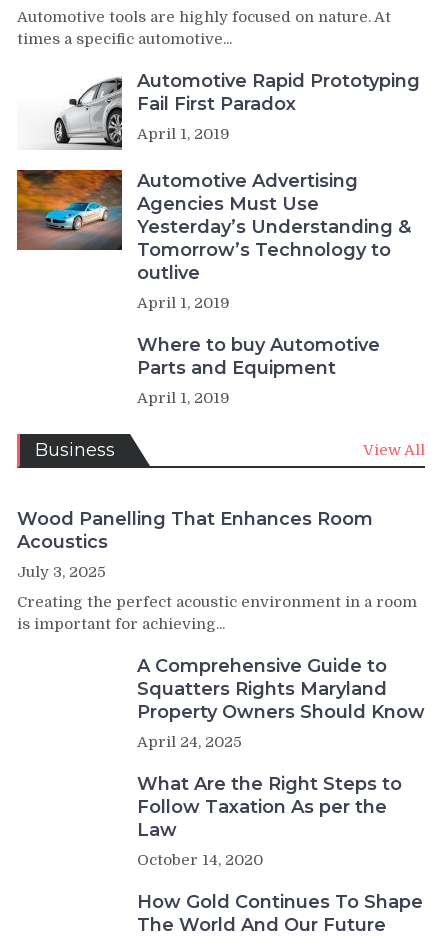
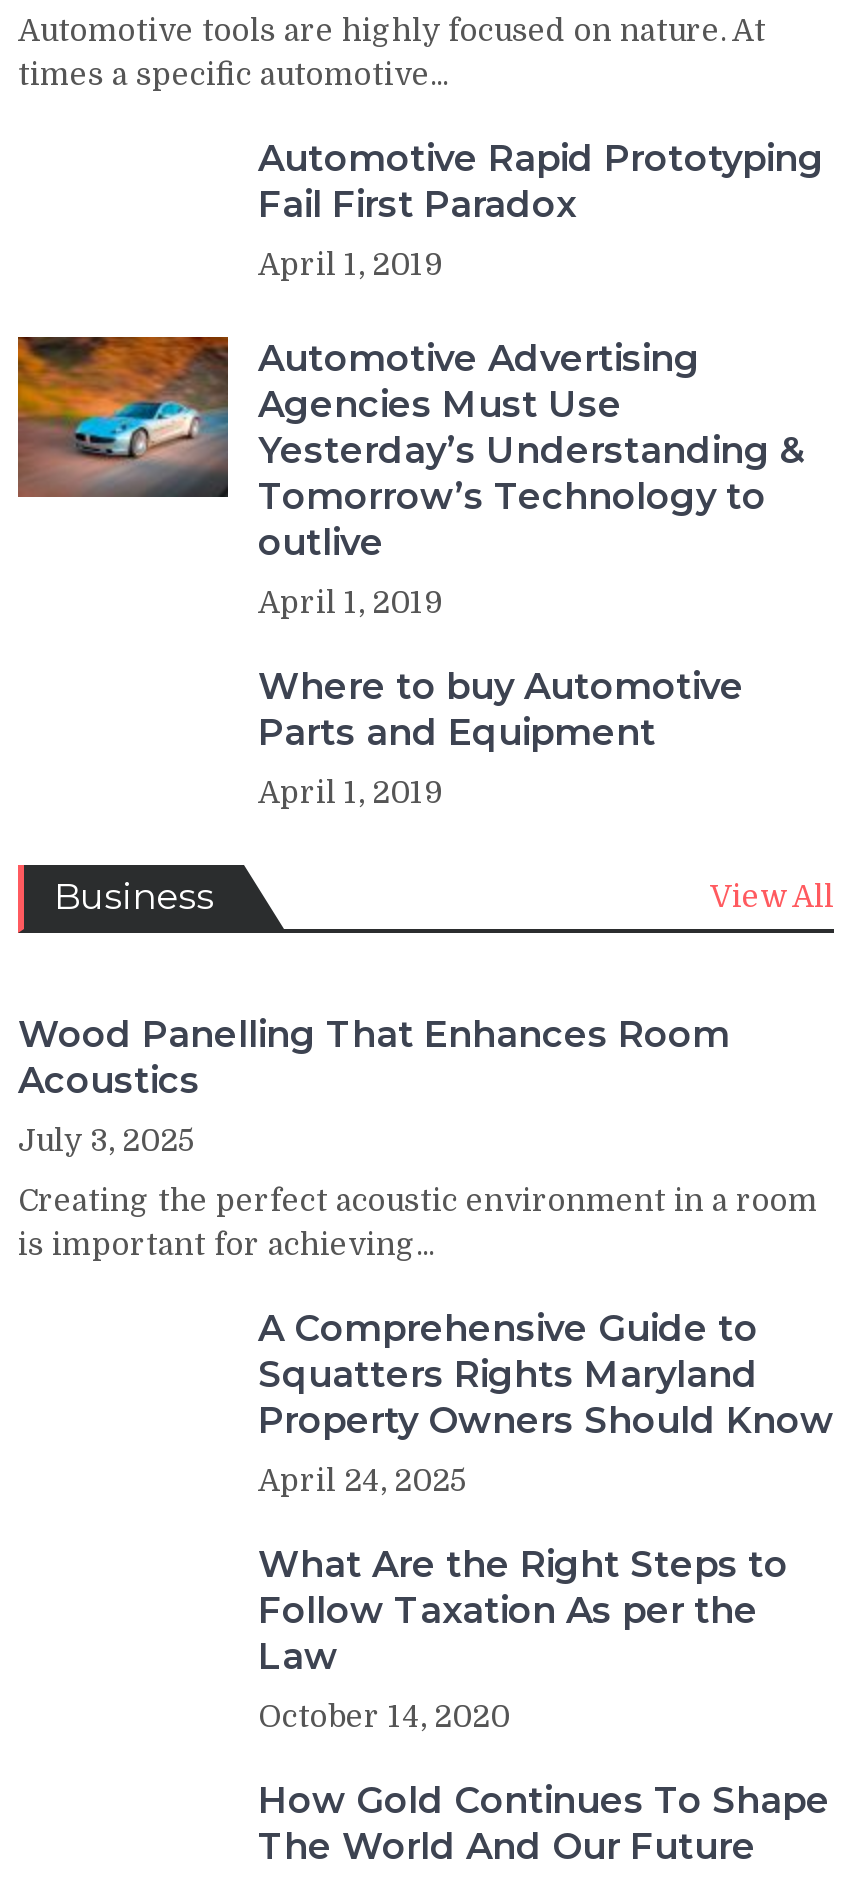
[43,76,123,151] [image] -> none

